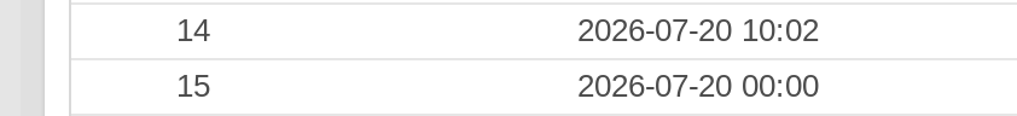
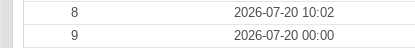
[176,12,210,48] 14 -> [71,5,78,20] 8
[176,68,210,104] 15 -> [71,28,78,43] 9

